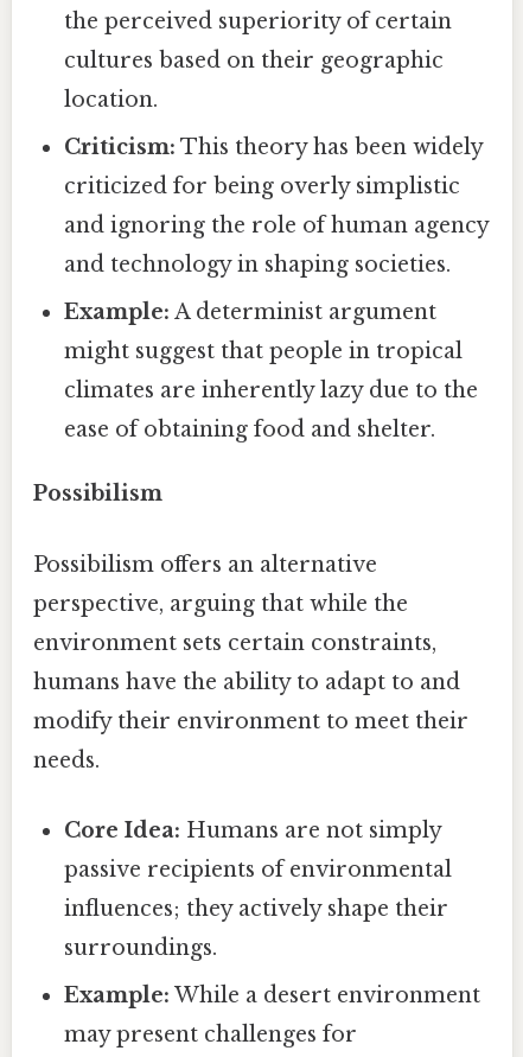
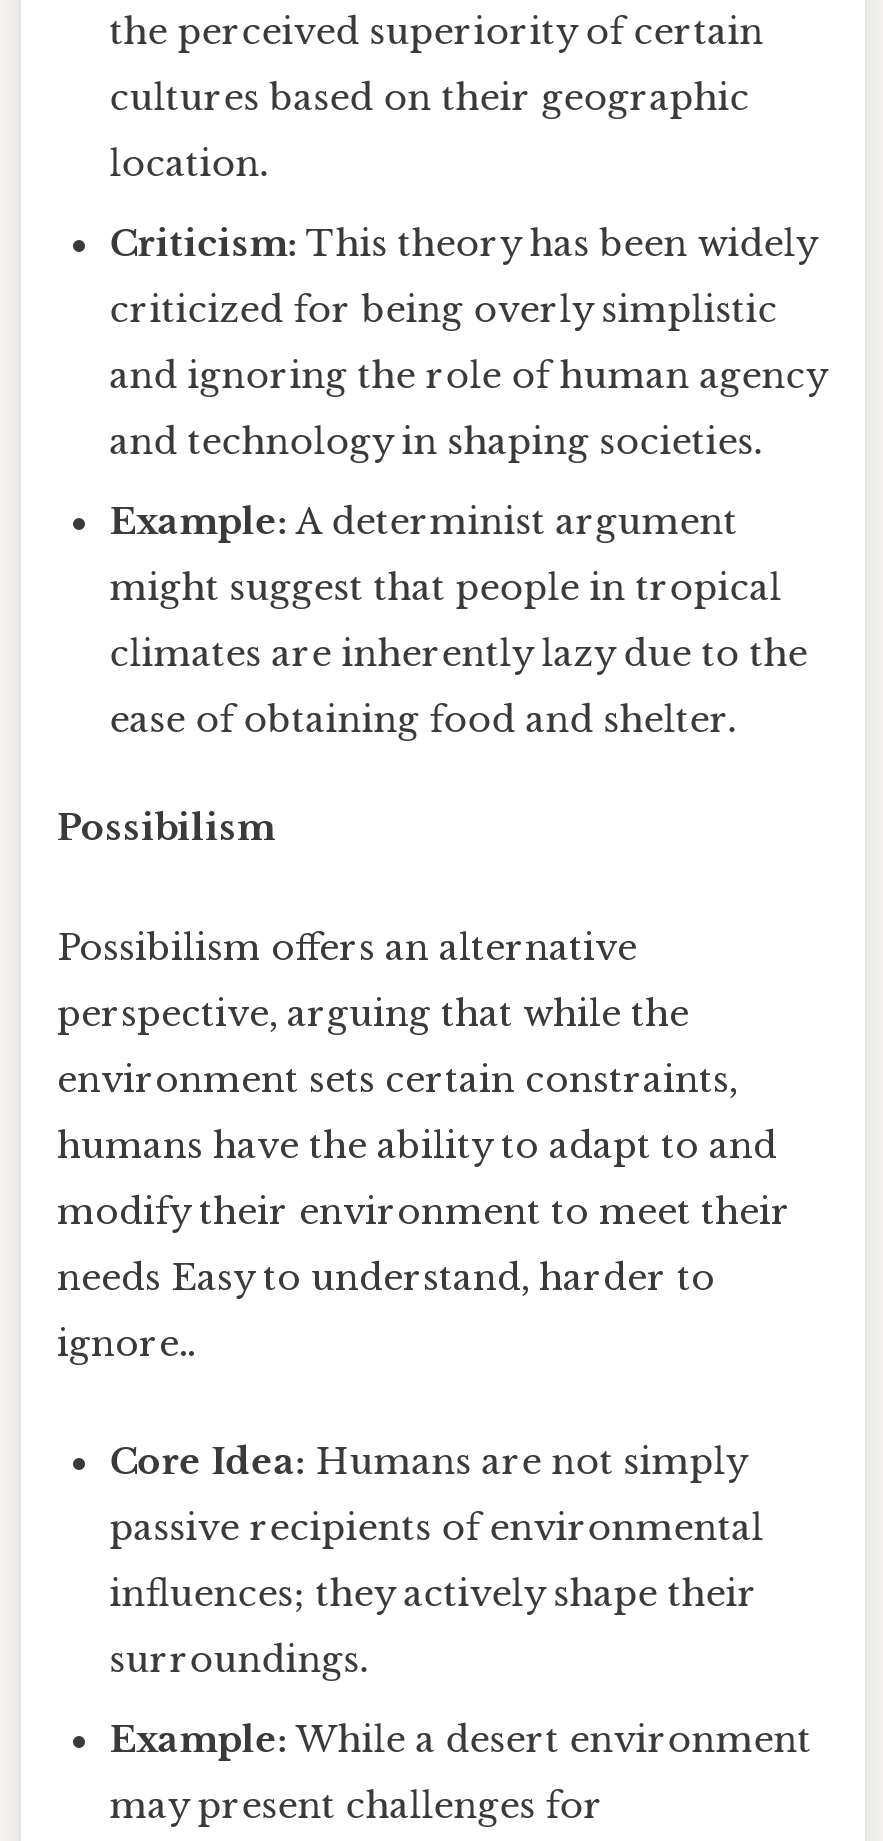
[33,747,100,773] needs. -> [57,1255,715,1365] needs Easy to understand, harder to | ignore..

